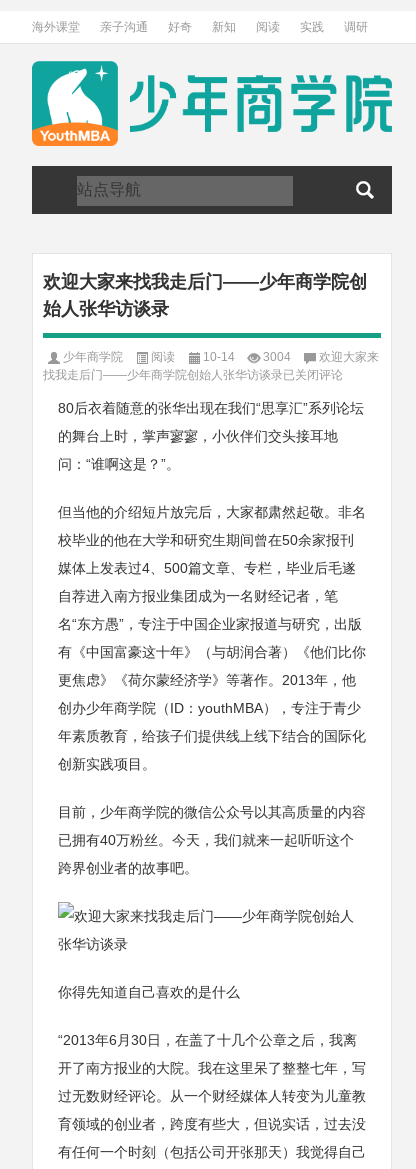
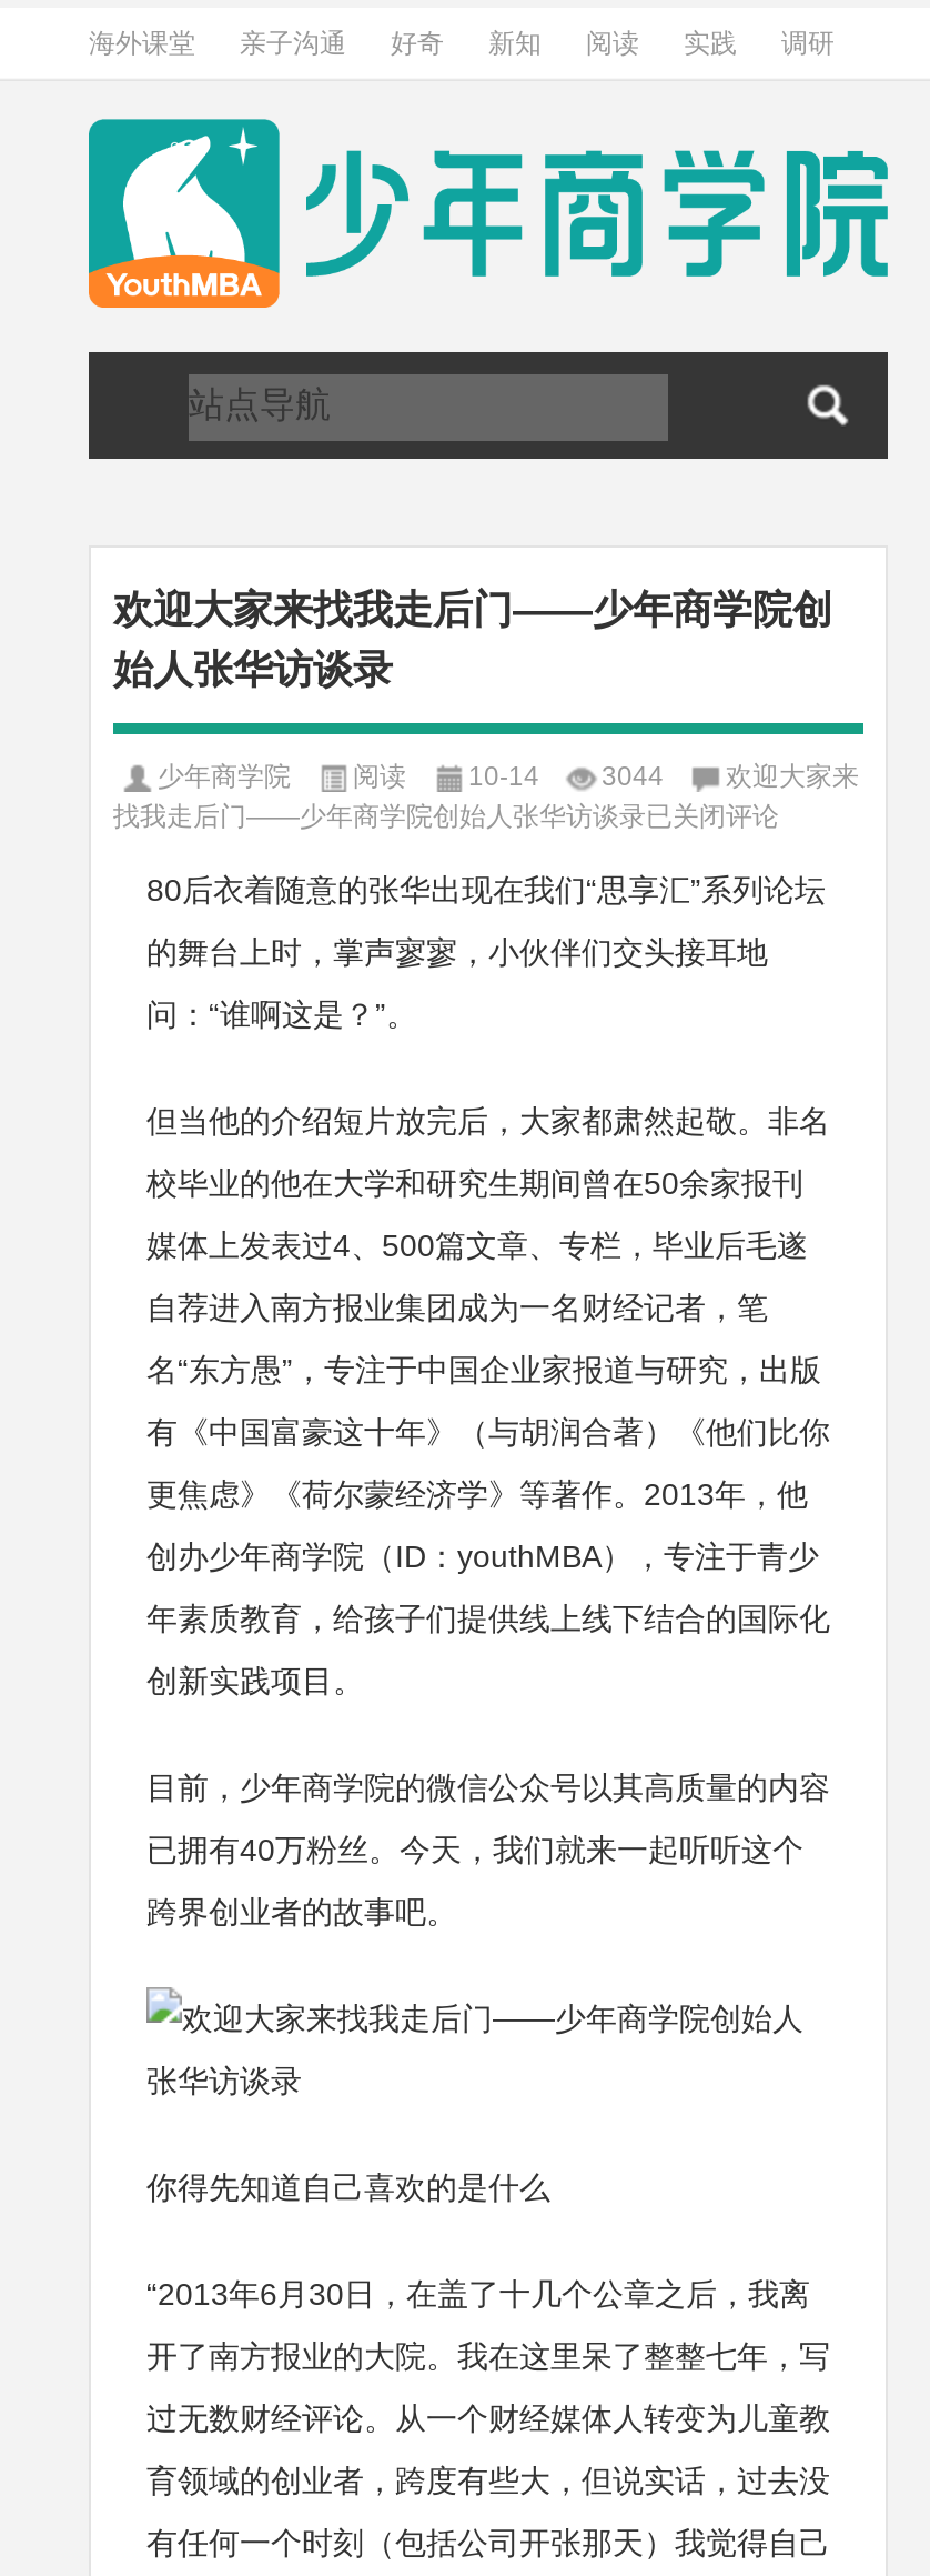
[63,350,379,364] 少年商学院 阅读 10-14 3004 欢迎大家来 -> [158,760,859,792] 少年商学院 阅读 10-14 3044 欢迎大家来

